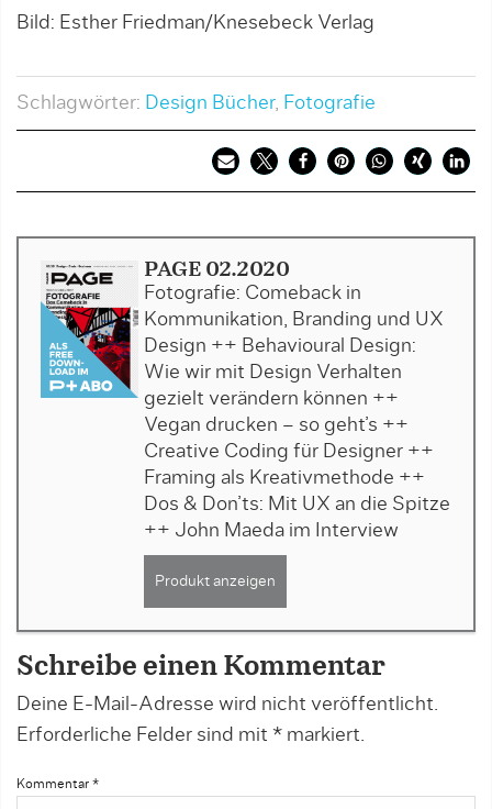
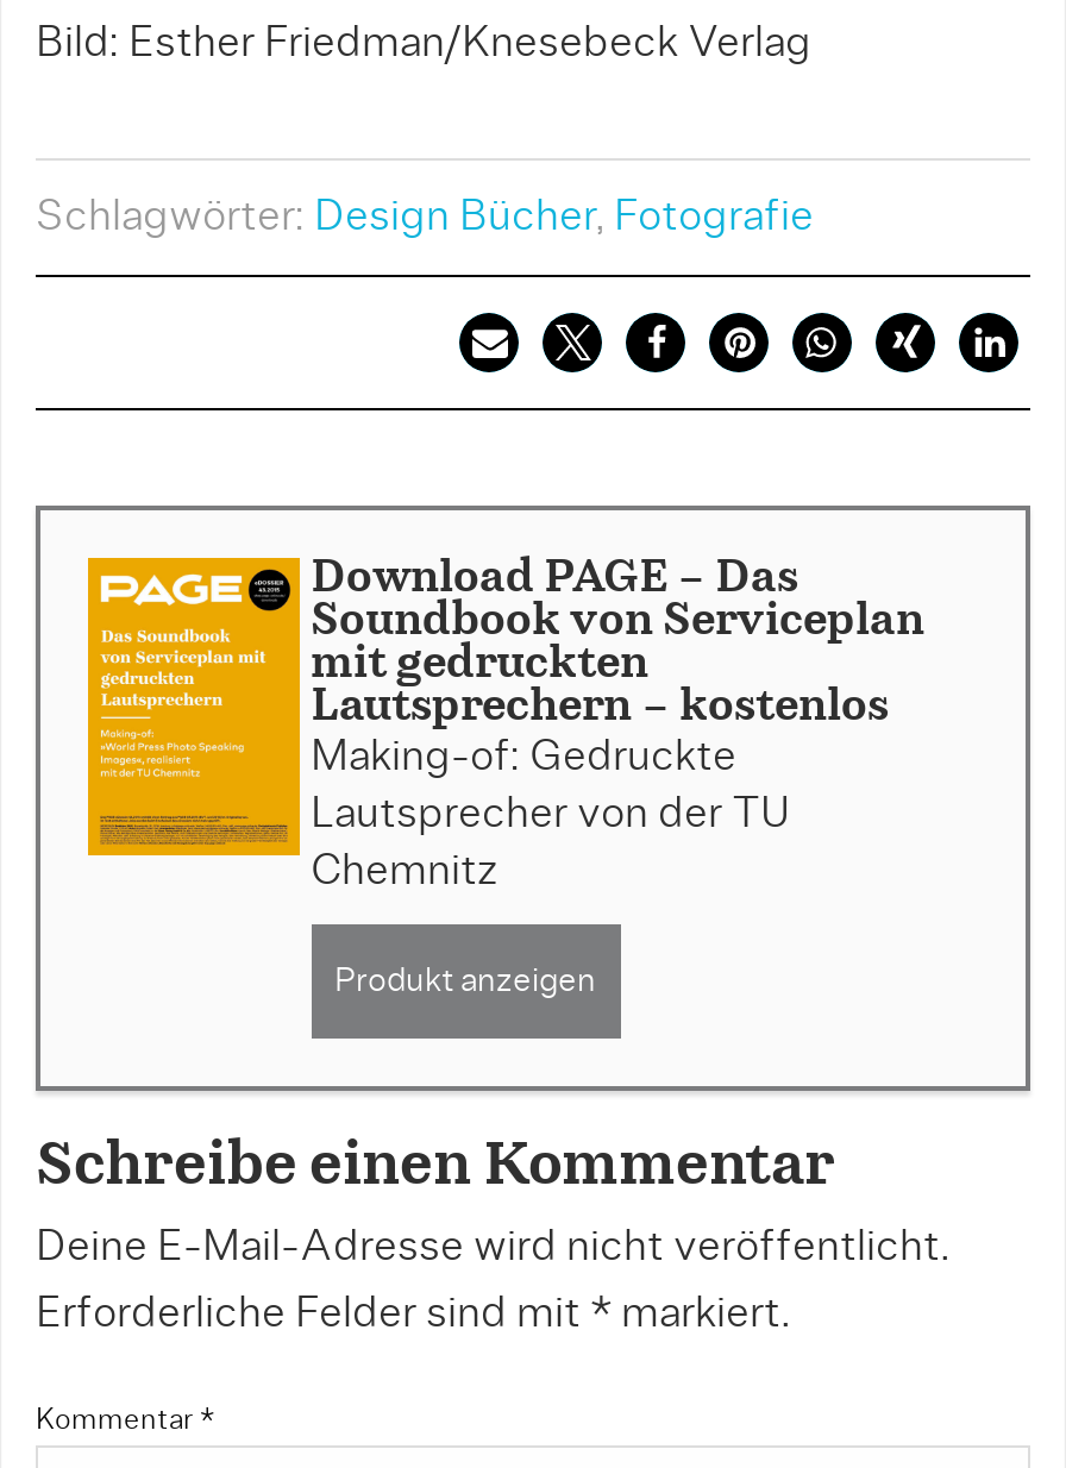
[40,260,450,541] [image] | PAGE 02.2020 | Fotografie: Comeback in | Kommunikation, Branding und UX | Design ++ Behavioural Design: | Wie wir mit Design Verhalten | gezielt verändern können ++ | Vegan drucken – so geht’s ++ | Creative Coding für Designer ++ | Framing als Kreativmethode ++ | Dos & Don’ts: Mit UX an die Spitze | ++ John Maeda im Interview -> [86,556,924,893] [image] | Download PAGE - Das | Soundbook von Serviceplan | mit gedruckten | Lautsprechern - kostenlos | Making-of: Gedruckte | Lautsprecher von der TU | Chemnitz

